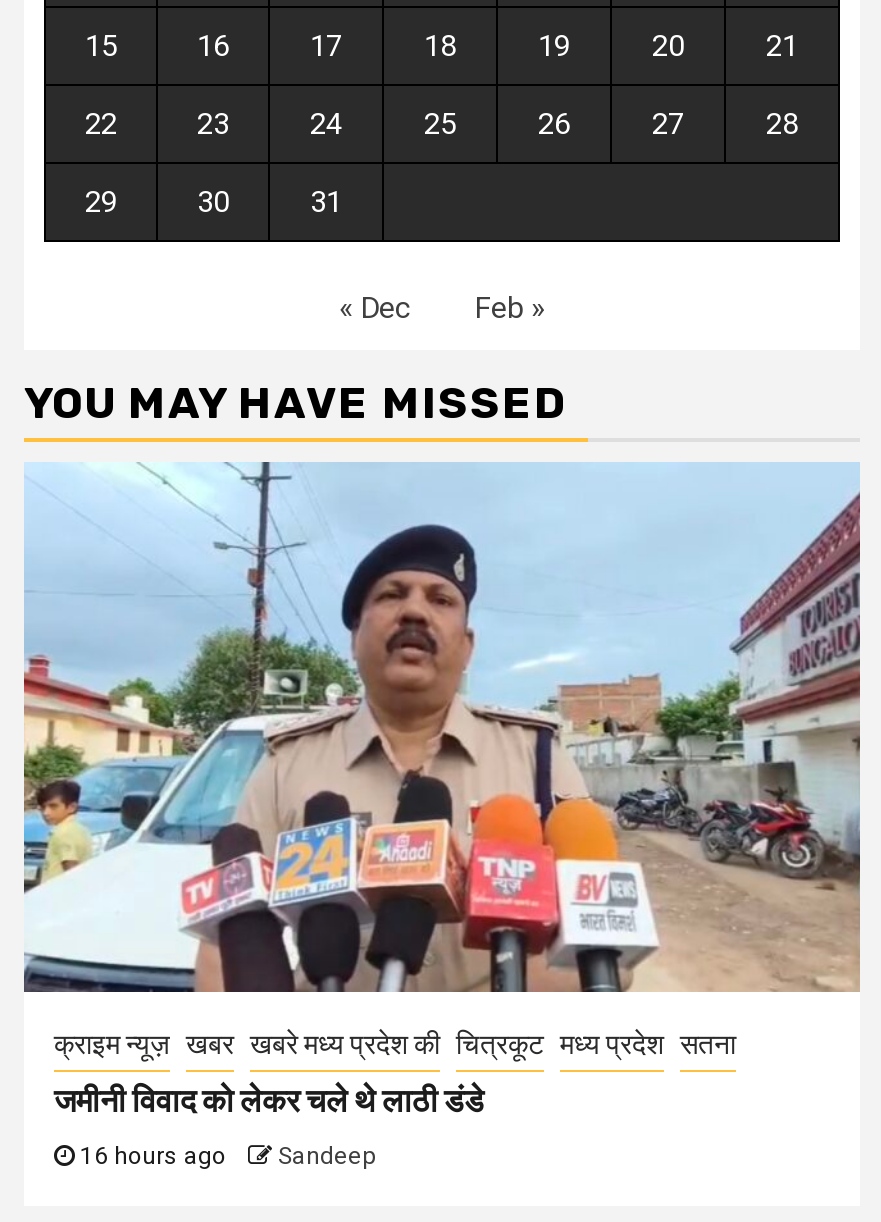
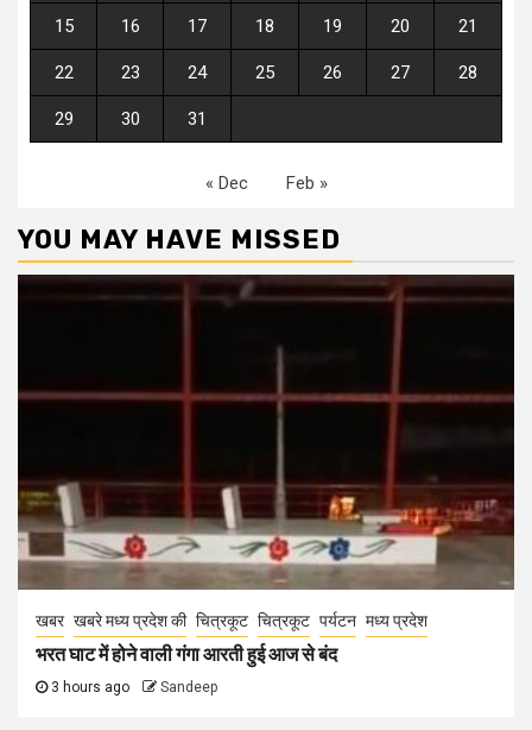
[22,461,862,1061] [image] | क्राइम न्यूज़ खबर खबरे मध्य प्रदेश की चित्रकूट मध्य प्रदेश सतना -> [17,273,515,630] [image] | खबर खबरे मध्य प्रदेश की चित्रकूट चित्रकूट पर्यटन मध्य प्रदेश
[54,1083,484,1121] जमीनी विवाद को लेकर चले थे लाठी डंडे -> [36,643,337,666] भरत घाट में होने वाली गंगा आरती हुई आज से बंद
[74,1143,374,1171] 16 hours ago Sandeep -> [47,679,217,695] 3 hours ago Sandeep

